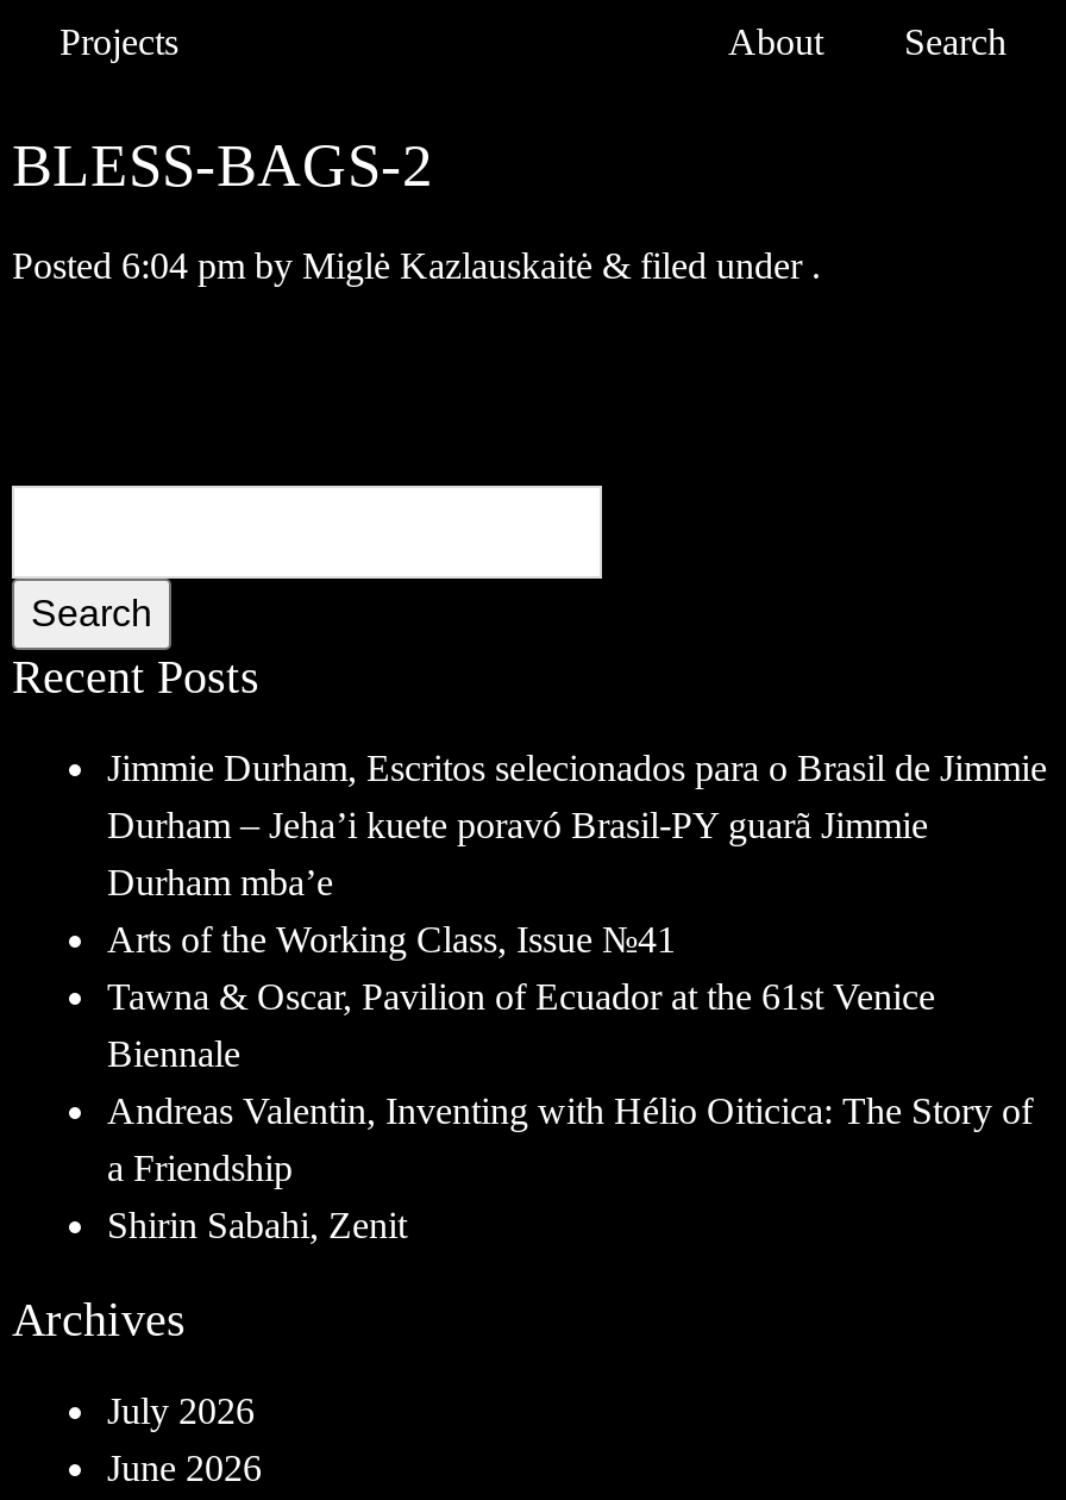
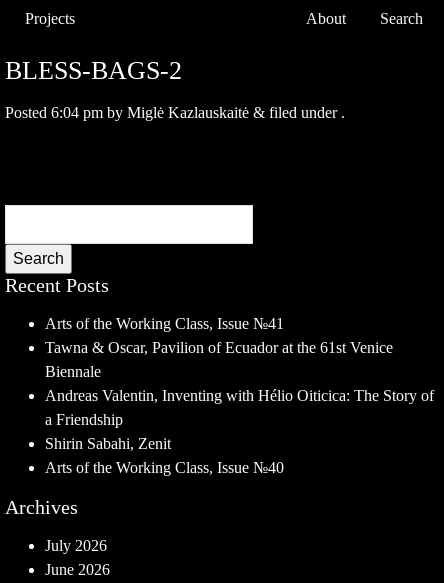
[107,748,1047,902] Jimmie Durham, Escritos selecionados para o Brasil de Jimmie | Durham – Jeha’i kuete poravó Brasil-PY guarã Jimmie | Durham mba’e -> none
moved [107,919,1033,1245] -> [45,315,434,452]: Arts of the Working Class, Issue №41 | Tawna & Oscar, Pavilion of Ecuador at the 61st Venice | Biennale | Andreas Valentin, Inventing with Hélio Oiticica: The Story of | a Friendship | Shirin Sabahi, Zenit
none -> [45,459,284,476] Arts of the Working Class, Issue №40

